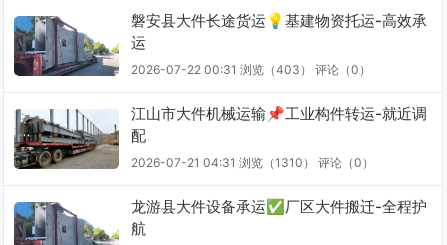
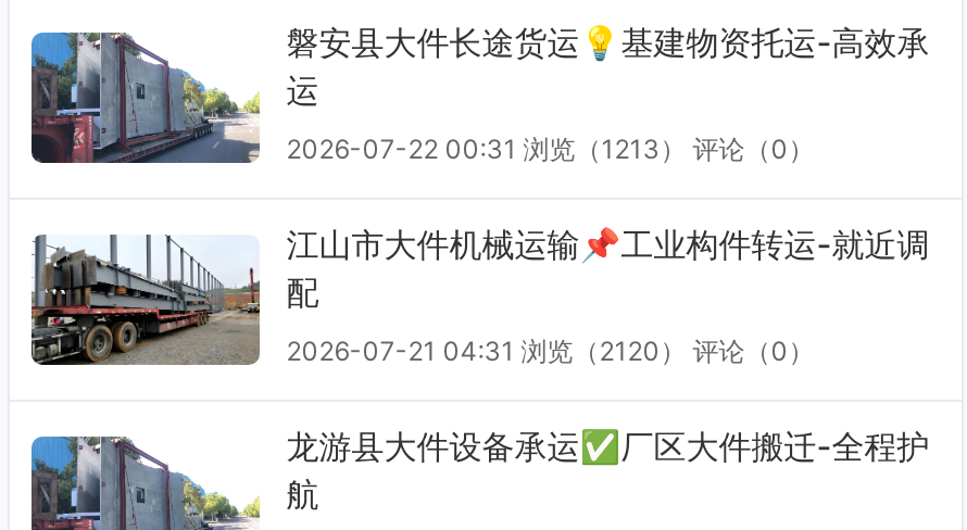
[131,62,371,77] 2026-07-22 00:31 浏览（403） 评论（0） -> [286,132,814,165] 2026-07-22 00:31 浏览（1213） 评论（0）
[131,155,374,170] 2026-07-21 04:31 浏览（1310） 评论（0） -> [286,335,814,367] 2026-07-21 04:31 浏览（2120） 评论（0）

